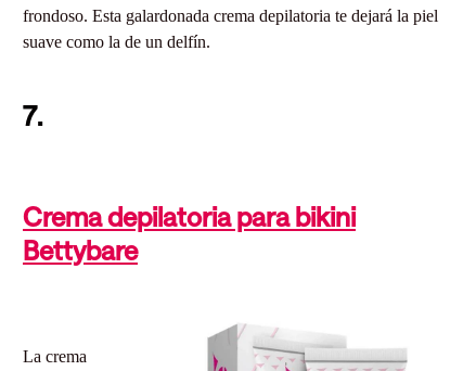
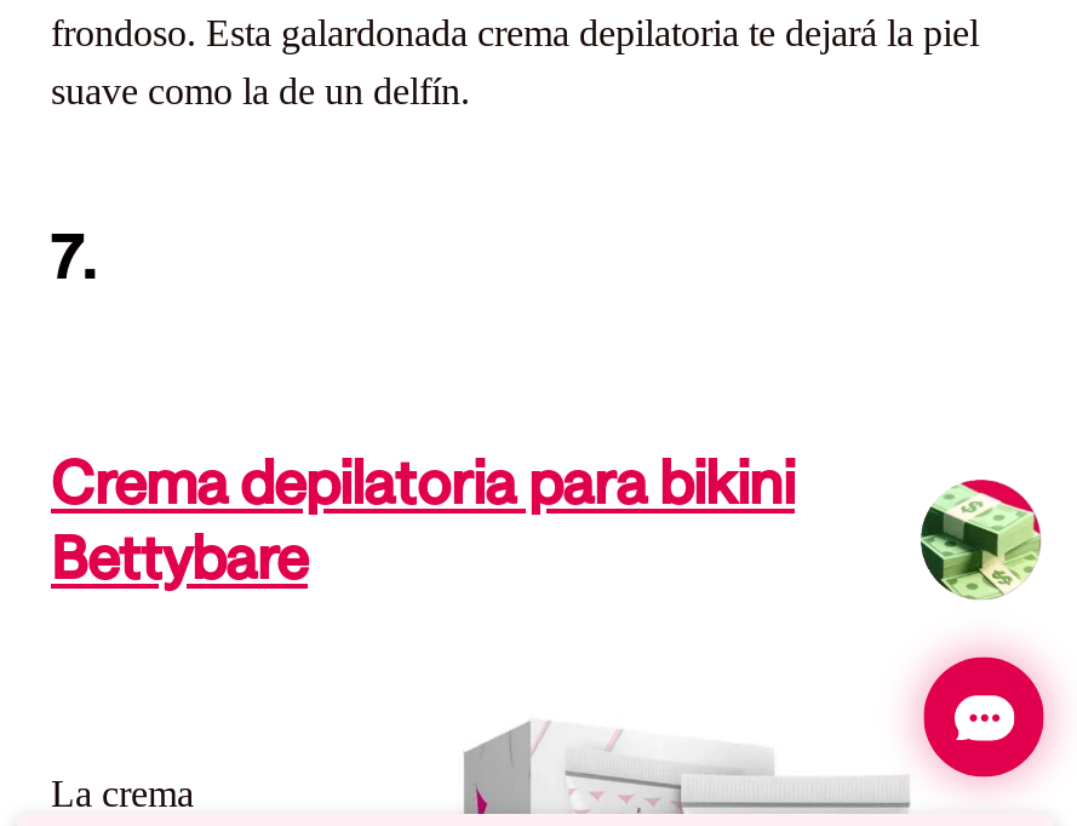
none -> [918,477,1042,601] [image]
none -> [911,644,1056,790] [image]

